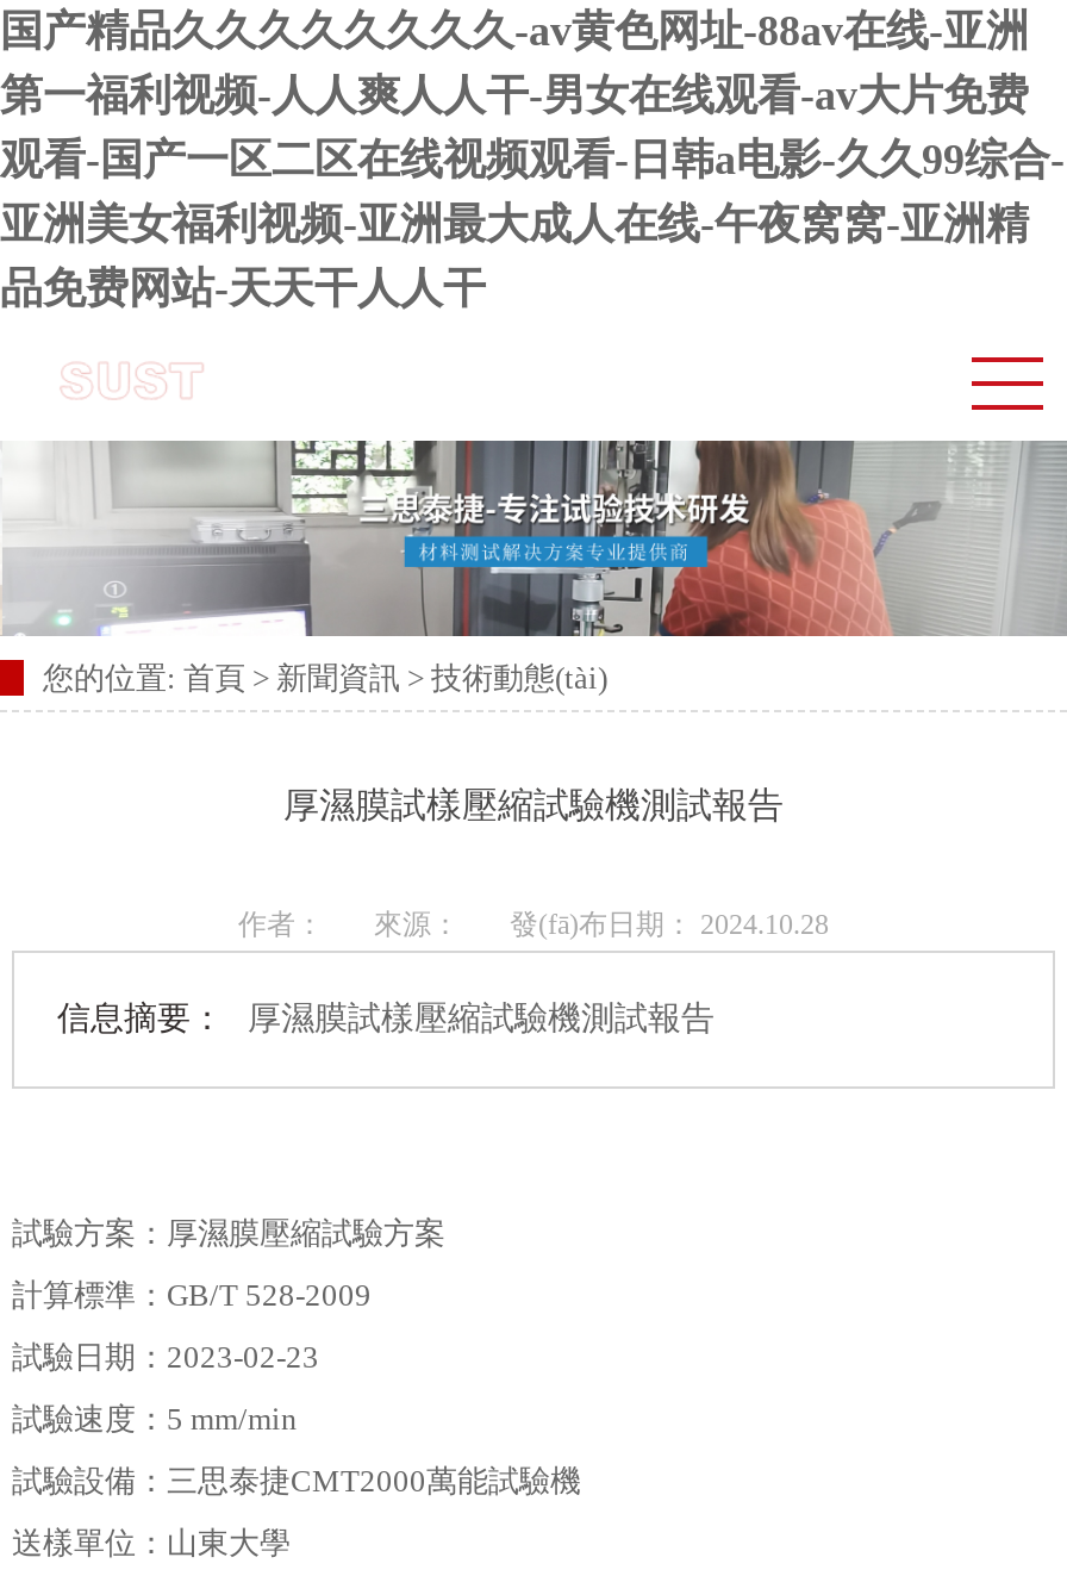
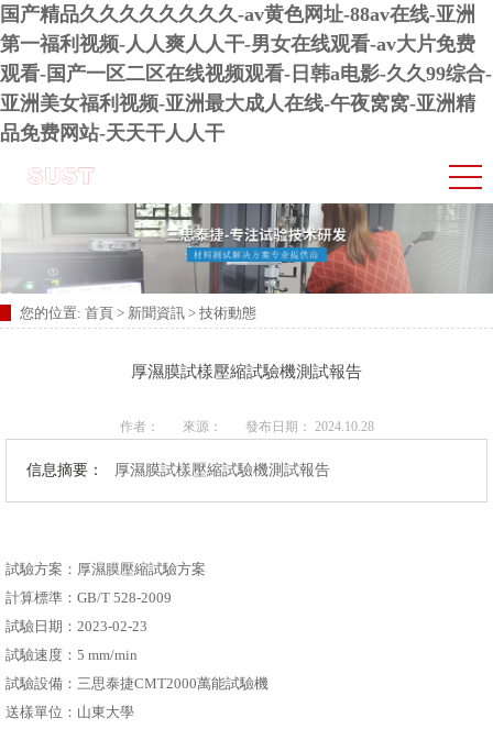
[43,659,607,695] 您的位置:首頁>新聞資訊>技術動態(tài) -> [20,304,256,321] 您的位置:首頁>新聞資訊>技術動態
[238,907,829,940] 作者： 來源： 發(fā)布日期： 2024.10.28 -> [119,419,374,434] 作者： 來源： 發布日期： 2024.10.28

